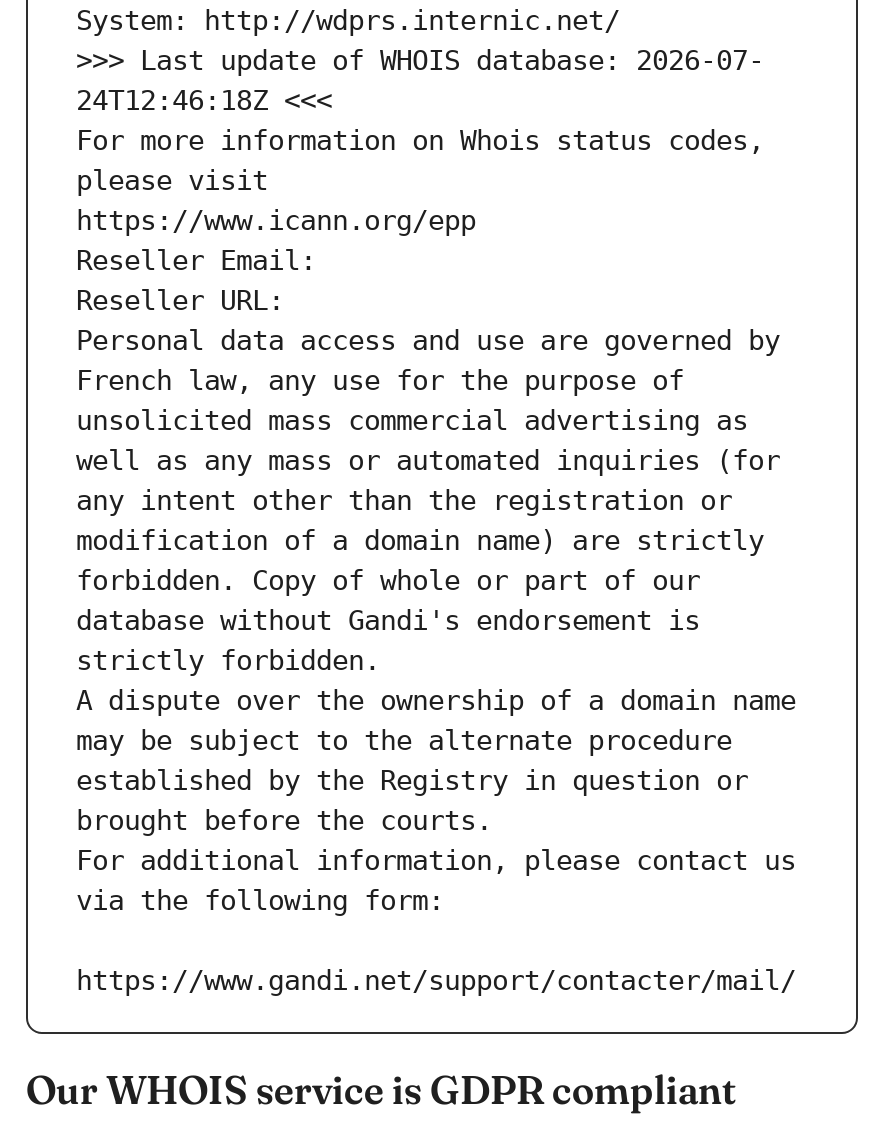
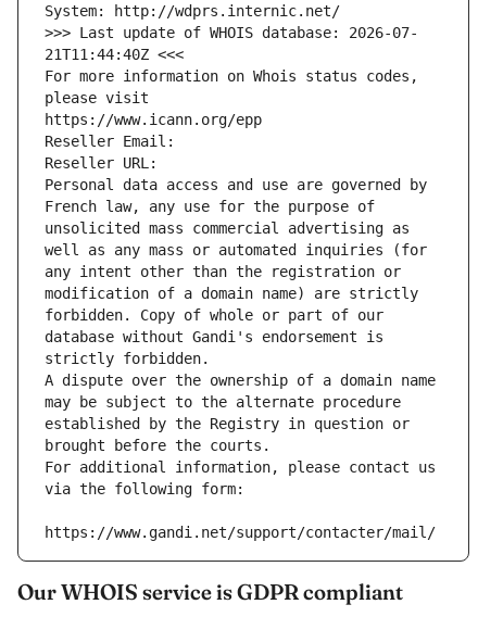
[76,85,332,117] 24T12:46:18Z <<< -> [45,46,184,63] 21T11:44:40Z <<<

